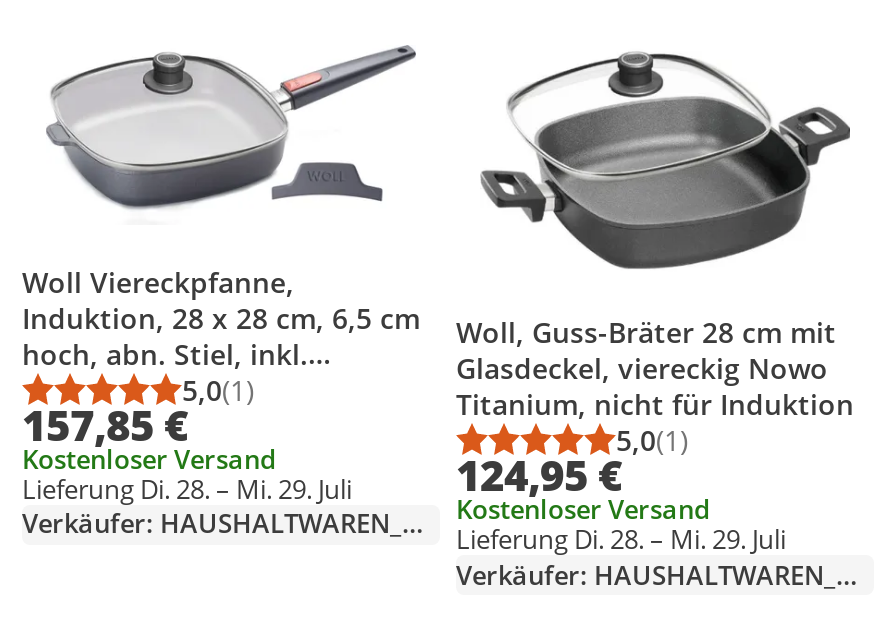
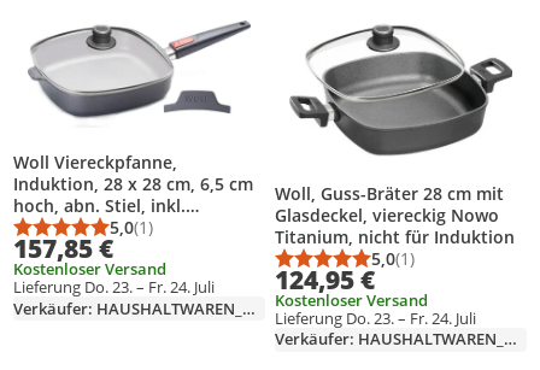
[22,471,352,507] Lieferung Di. 28. – Mi. 29. Juli -> [13,276,215,298] Lieferung Do. 23. – Fr. 24. Juli
[456,522,786,558] Lieferung Di. 28. – Mi. 29. Juli -> [275,307,476,329] Lieferung Do. 23. – Fr. 24. Juli

